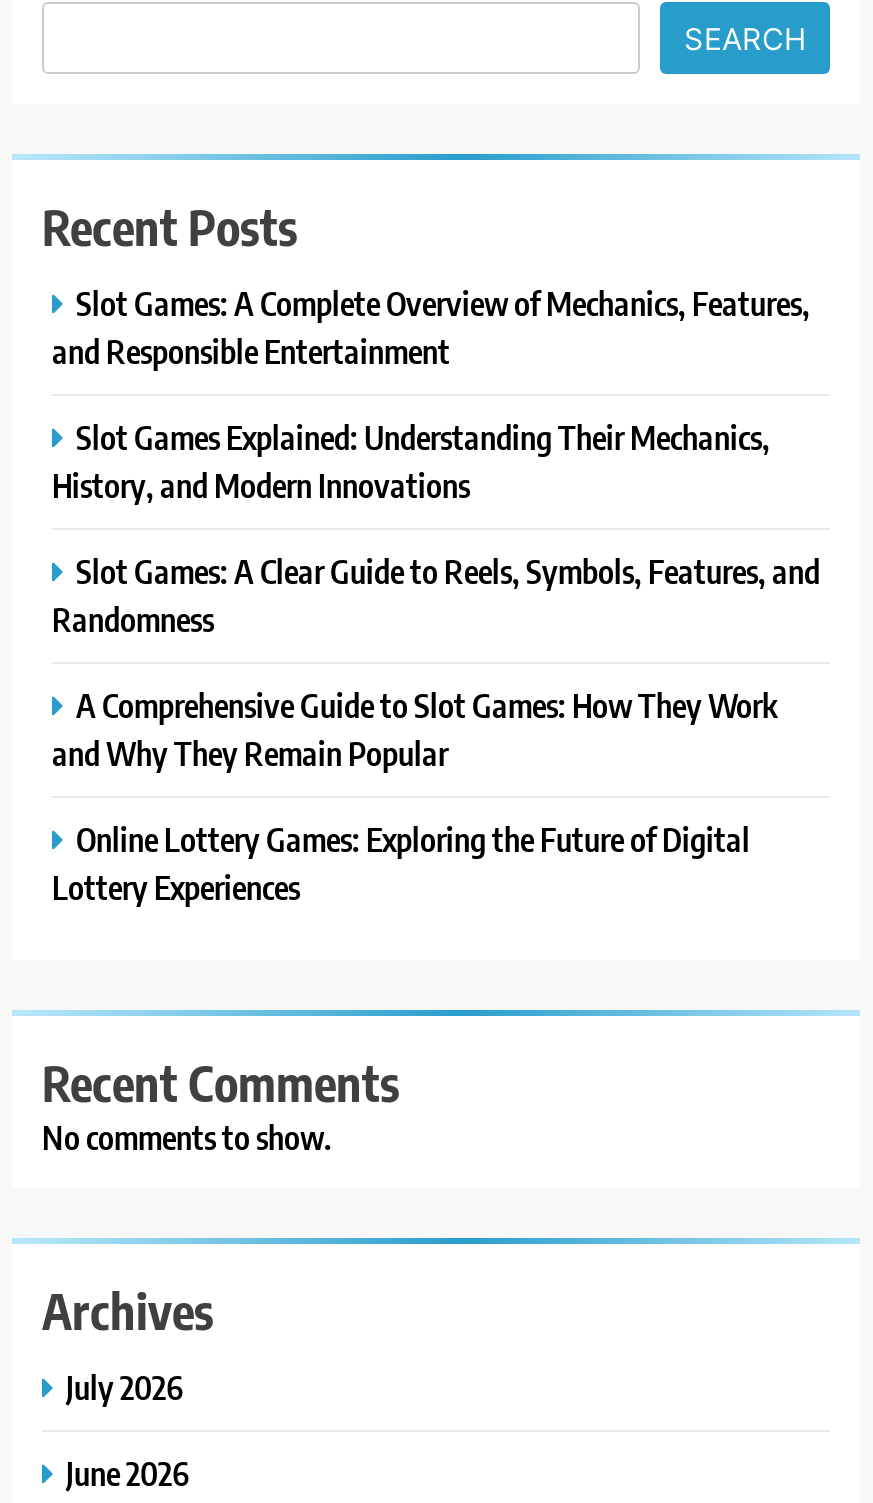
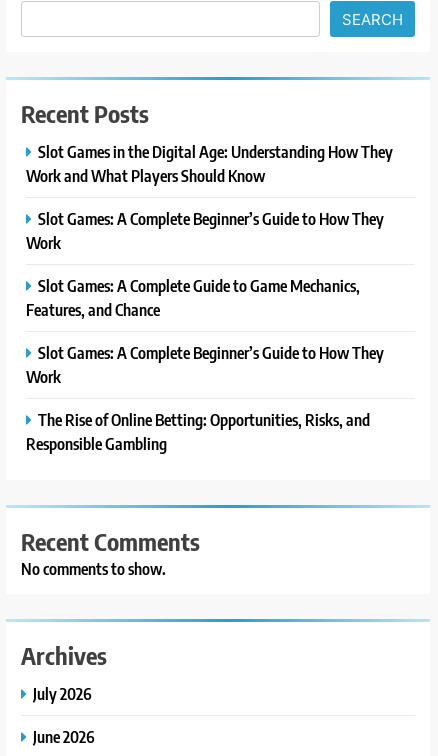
[52,281,810,371] Slot Games: A Complete Overview of Mechanics, Features, | and Responsible Entertainment -> [26,141,393,186] Slot Games in the Digital Age: Understanding How They | Work and What Players Should Know
[52,415,770,505] Slot Games Explained: Understanding Their Mechanics, | History, and Modern Innovations -> [26,208,384,253] Slot Games: A Complete Beginner’s Guide to How They | Work
[52,549,820,639] Slot Games: A Clear Guide to Reels, Symbols, Features, and | Randomness -> [26,275,360,320] Slot Games: A Complete Guide to Game Mechanics, | Features, and Chance
[52,683,778,773] A Comprehensive Guide to Slot Games: How They Work | and Why They Remain Popular -> [26,342,384,387] Slot Games: A Complete Beginner’s Guide to How They | Work
[52,817,750,907] Online Lottery Games: Exploring the Future of Digital | Lottery Experiences -> [26,409,370,454] The Rise of Online Betting: Opportunities, Risks, and | Responsible Gambling

